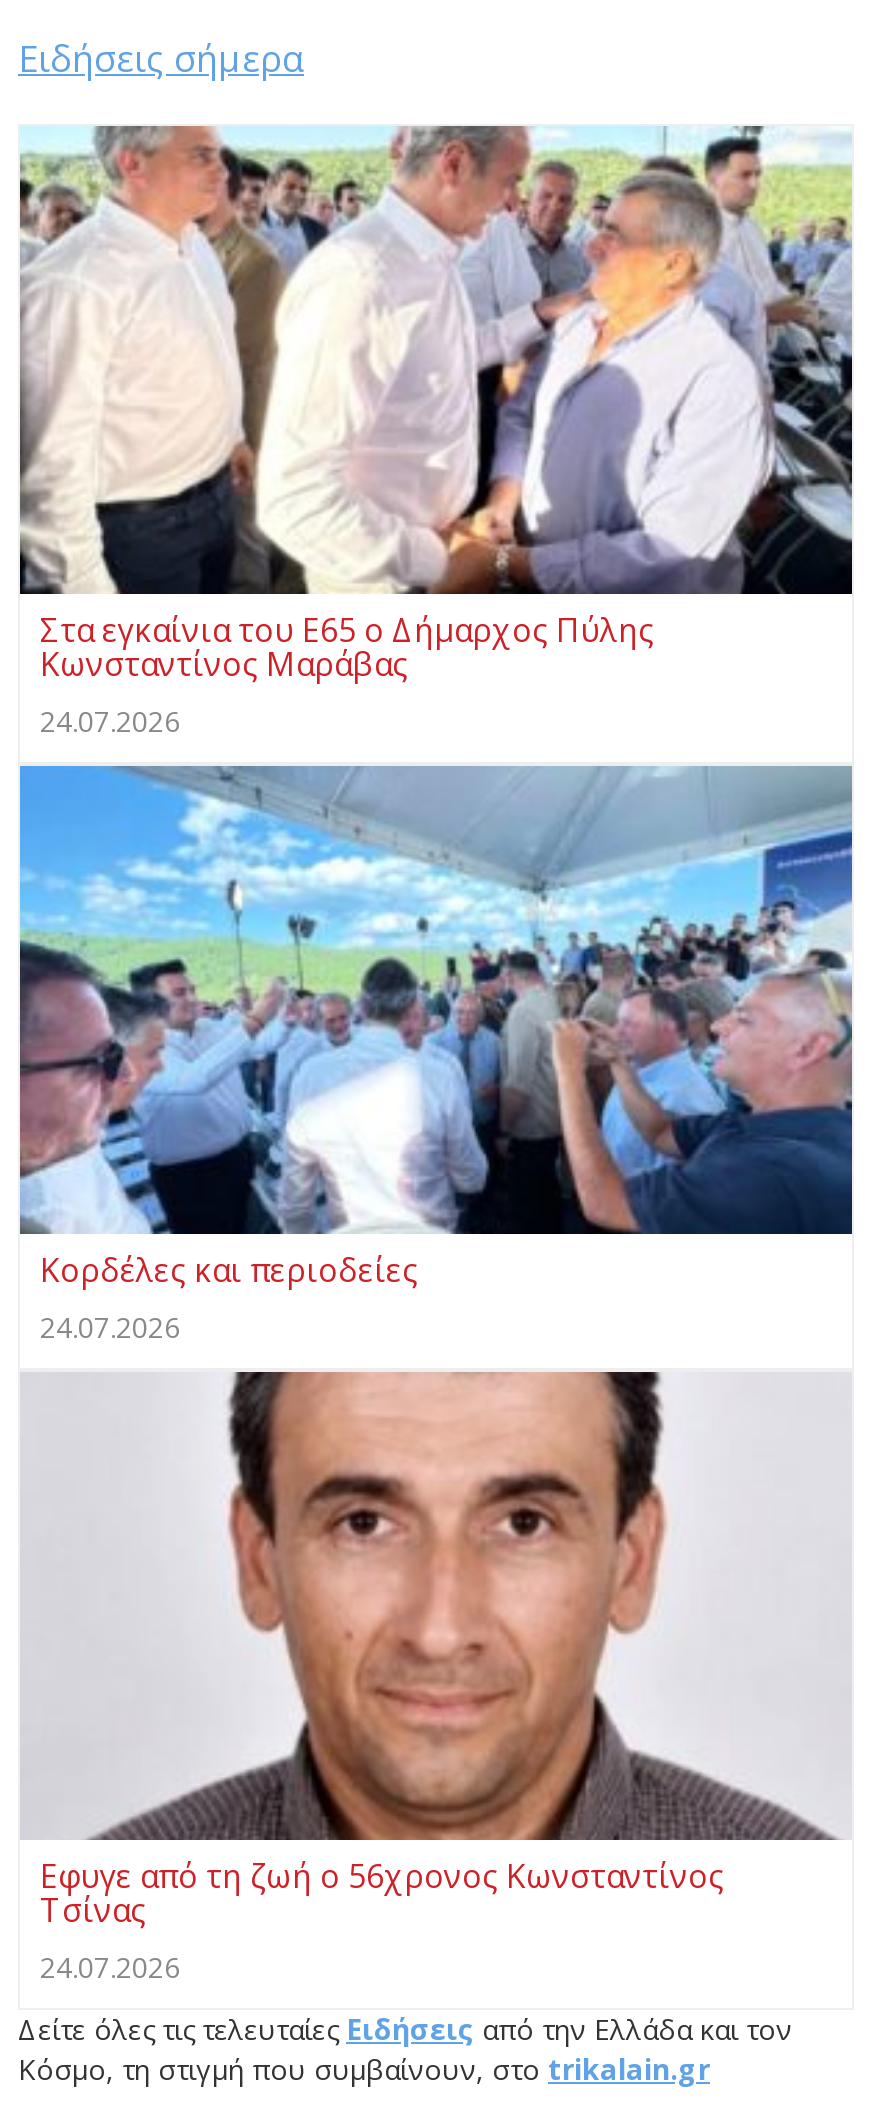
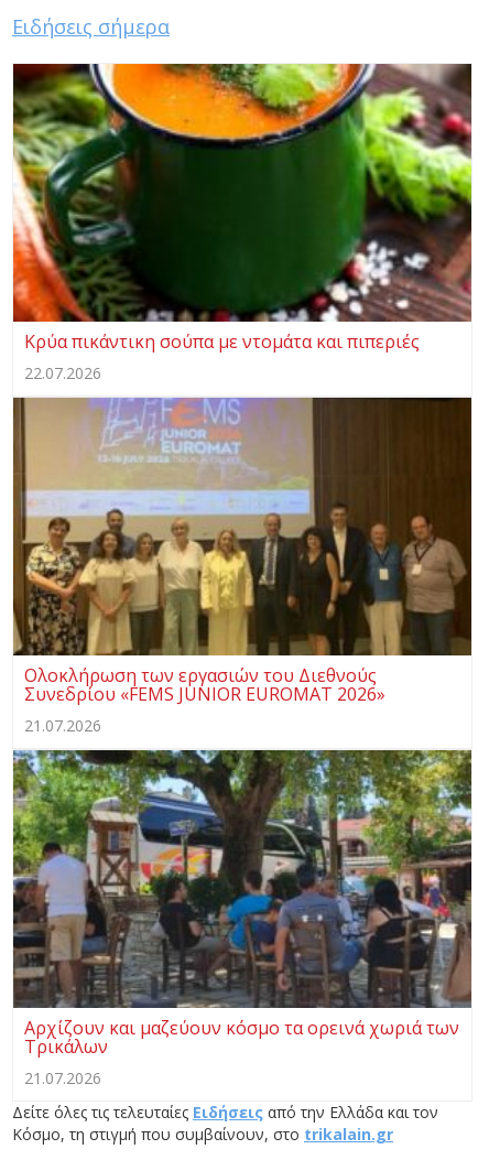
[18,124,854,740] [image] | Στα εγκαίνια του Ε65 ο Δήμαρχος Πύλης | Κωνσταντίνος Μαράβας | 24.07.2026 -> [12,63,472,383] [image] | Κρύα πικάντικη σούπα με ντομάτα και πιπεριές | 22.07.2026
[18,732,854,1346] [image] | Κορδέλες και περιοδείες | 24.07.2026 -> [12,397,472,736] [image] | Ολοκλήρωση των εργασιών του Διεθνούς | Συνεδρίου «FEMS JUNIOR EUROMAT 2026» | 21.07.2026
[20,1370,852,1986] [image] | Eφυγε από τη ζωή ο 56χρονος Κωνσταντίνος | Τσίνας | 24.07.2026 -> [12,749,472,1088] [image] | Αρχίζουν και μαζεύουν κόσμο τα ορεινά χωριά των | Τρικάλων | 21.07.2026

